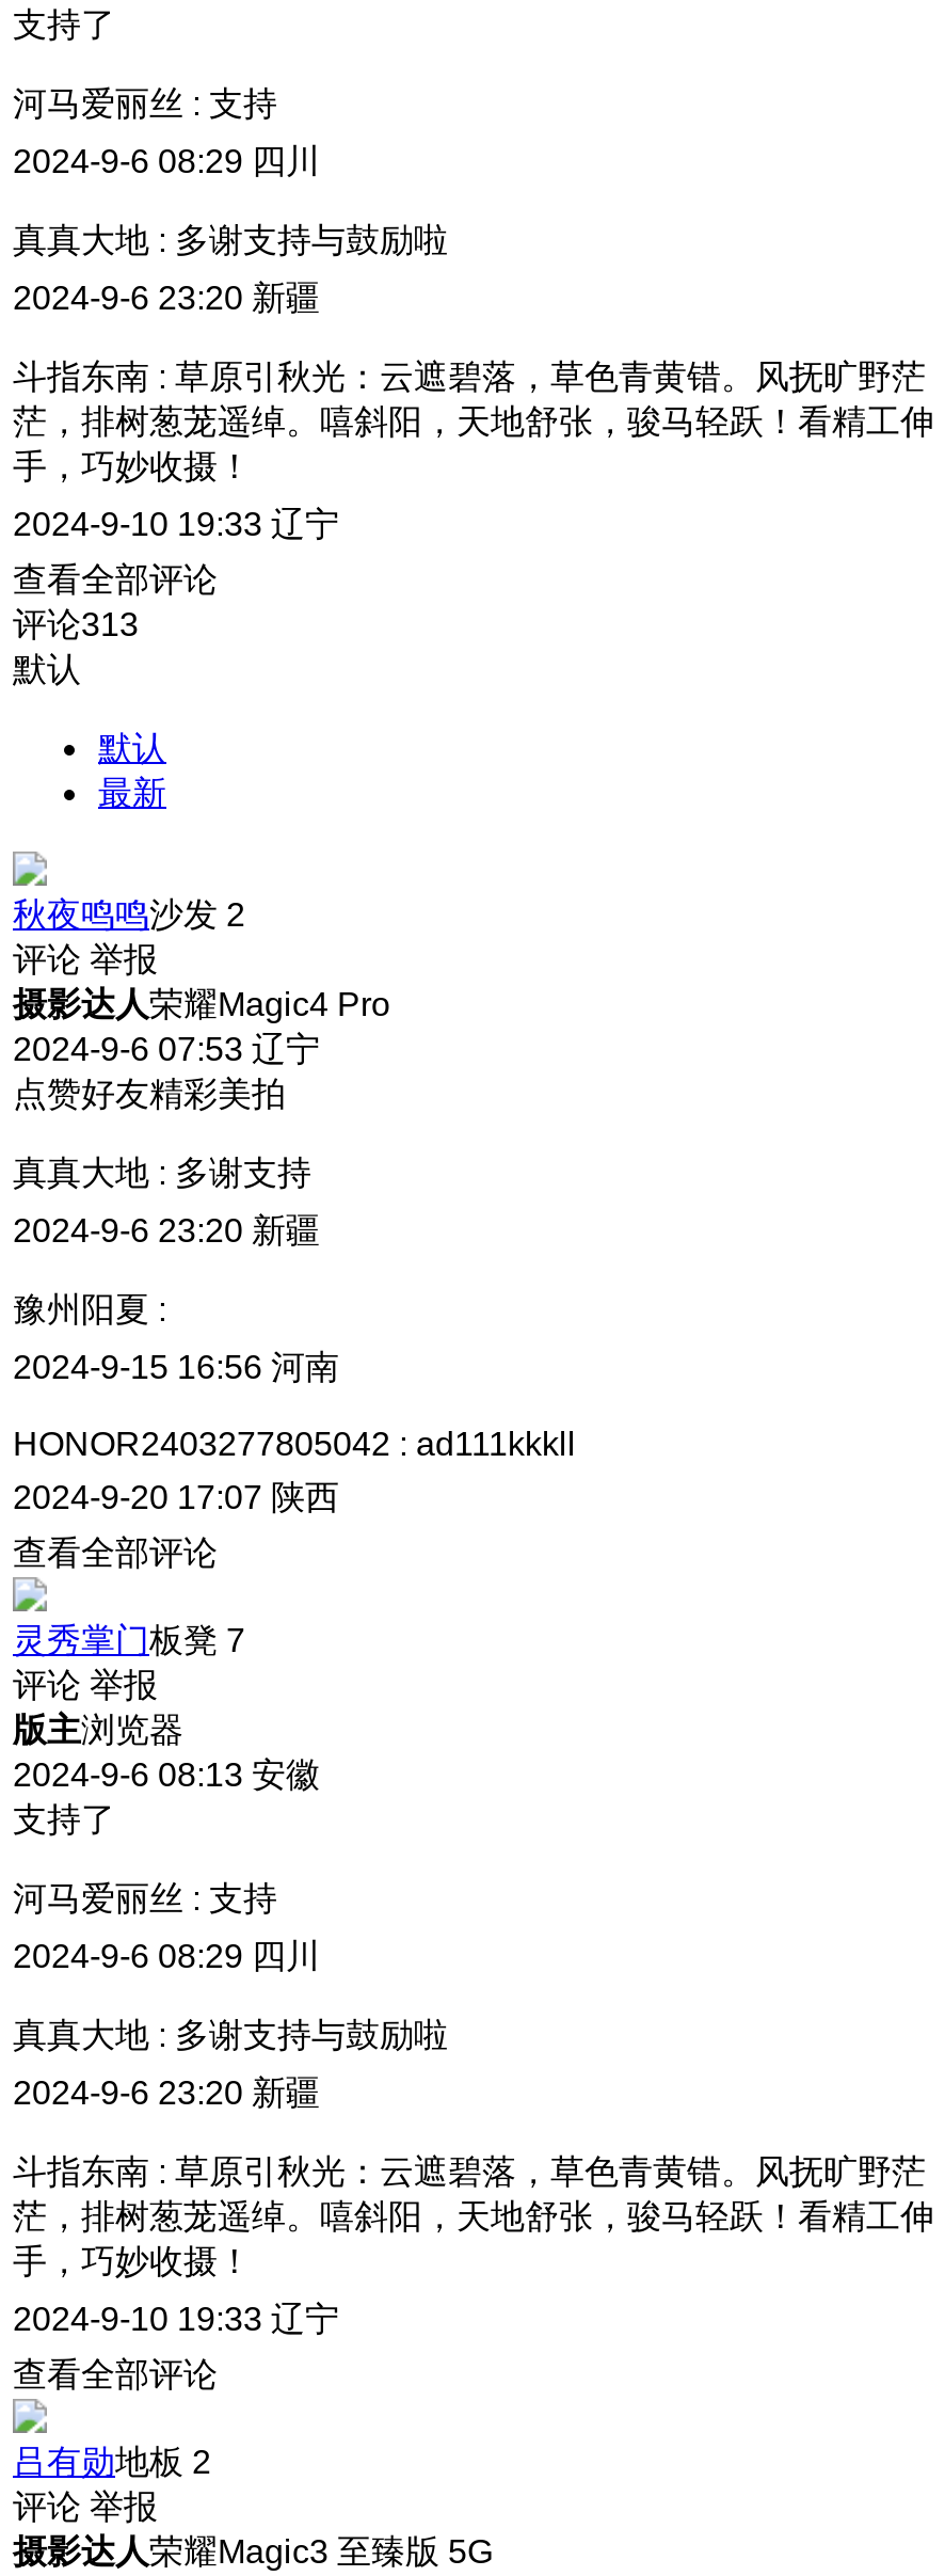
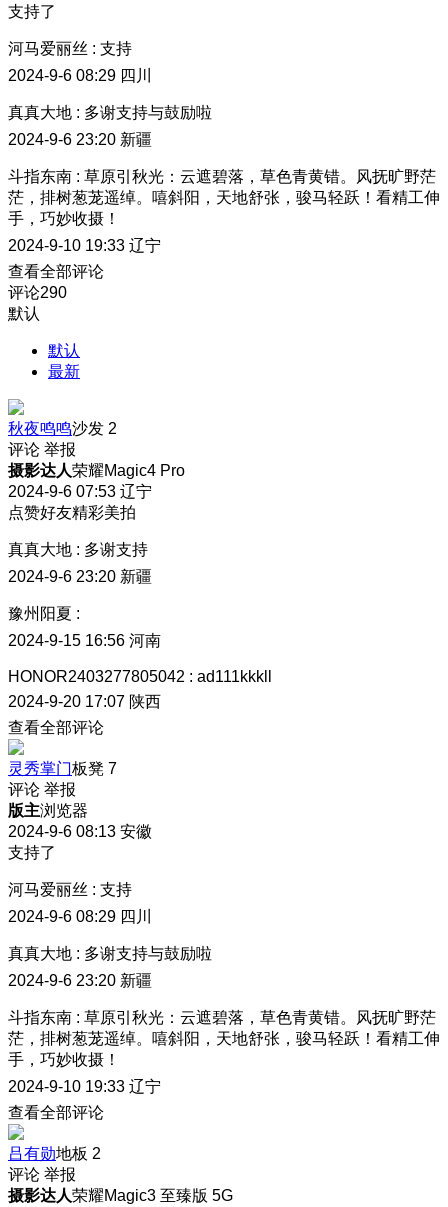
[13,606,139,643] 评论313 -> [8,284,67,301] 评论290

